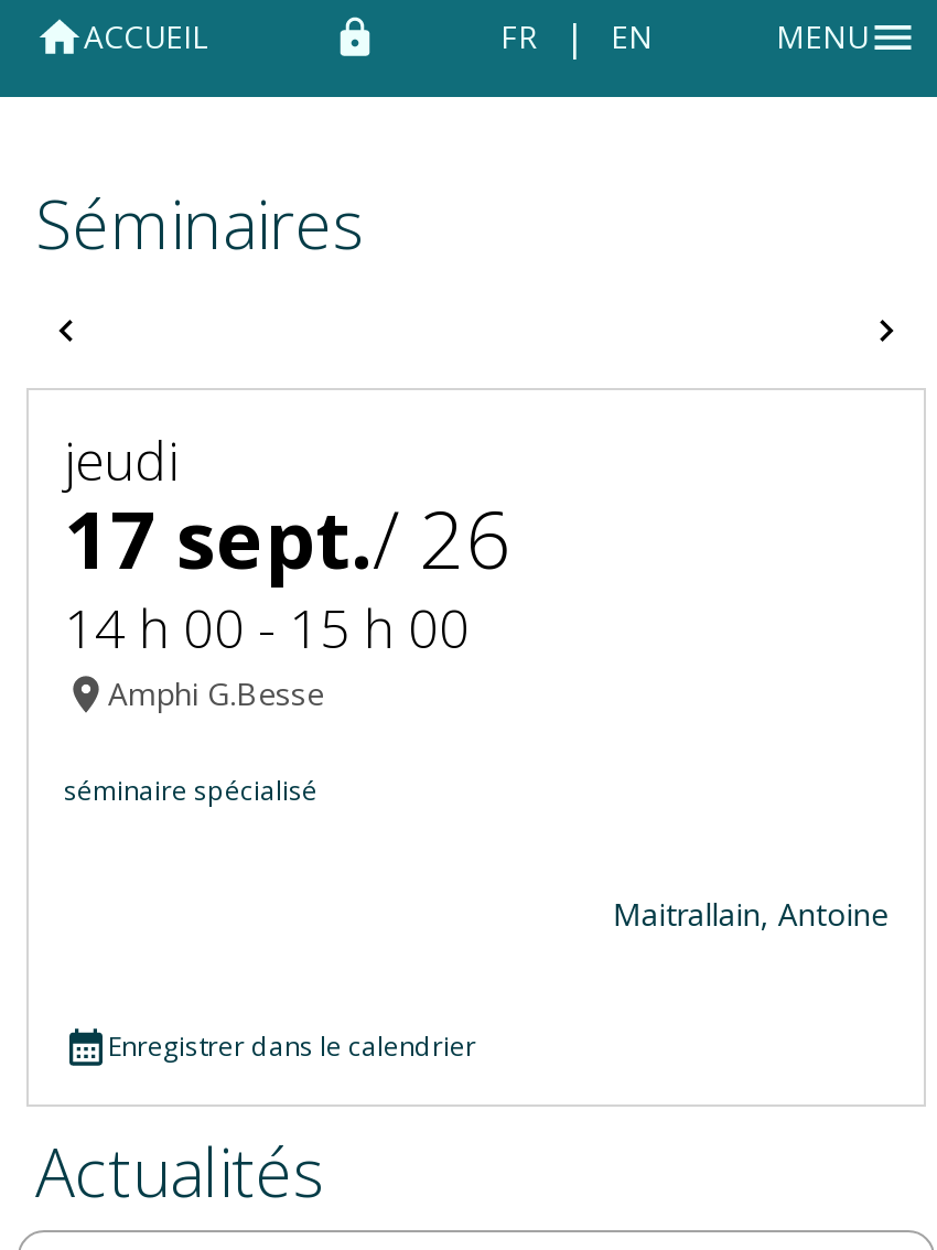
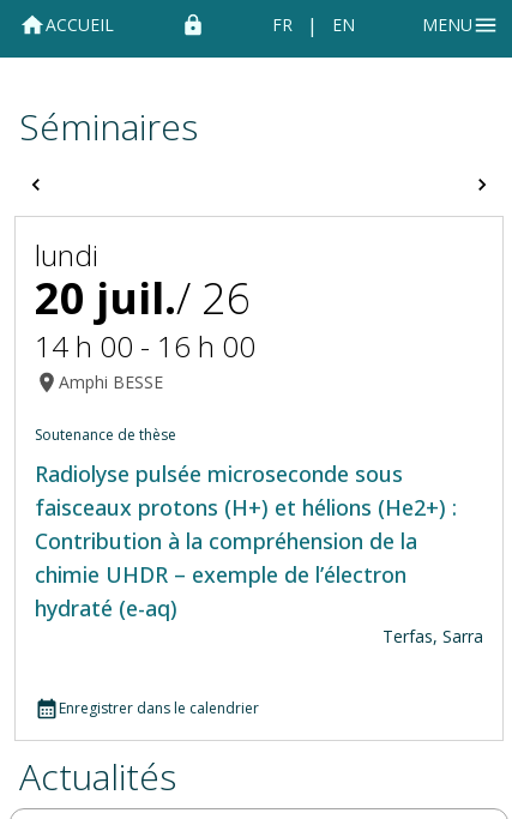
[64,423,511,714] jeudi | 17 sept./ 26 | 14 h 00 - 15 h 00 | Amphi G.Besse -> [35,235,255,393] lundi | 20 juil./ 26 | 14 h 00 - 16 h 00 | Amphi BESSE
[64,772,317,809] séminaire spécialisé -> [35,424,176,445] Soutenance de thèse
[613,893,888,935] Maitrallain, Antoine -> [35,459,483,648] Radiolyse pulsée microseconde sous | faisceaux protons (H+) et hélions (He2+) : | Contribution à la compréhension de la | chimie UHDR – exemple de l’électron | hydraté (e-aq) | Terfas, Sarra

